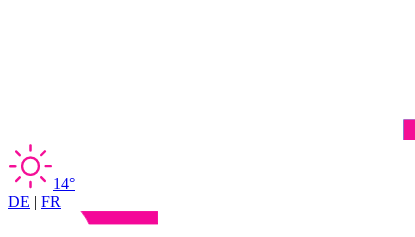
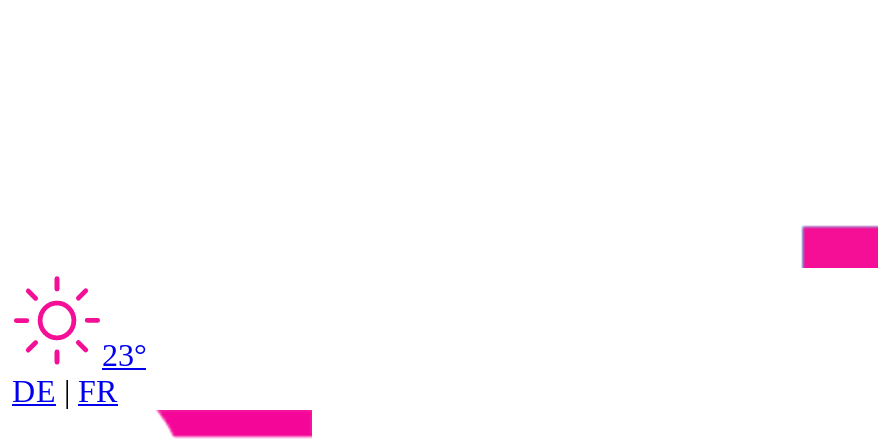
[53,175,75,192] 14° -> [102,338,146,372] 23°

